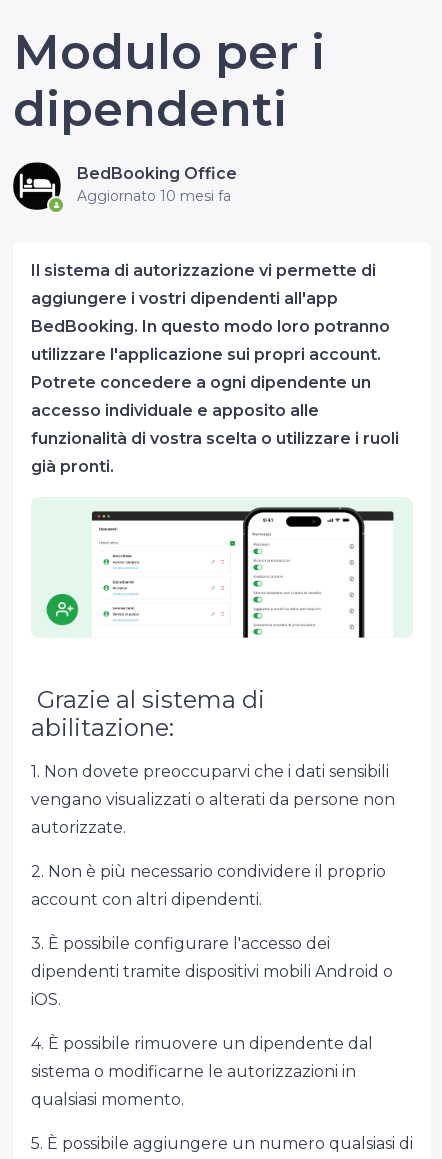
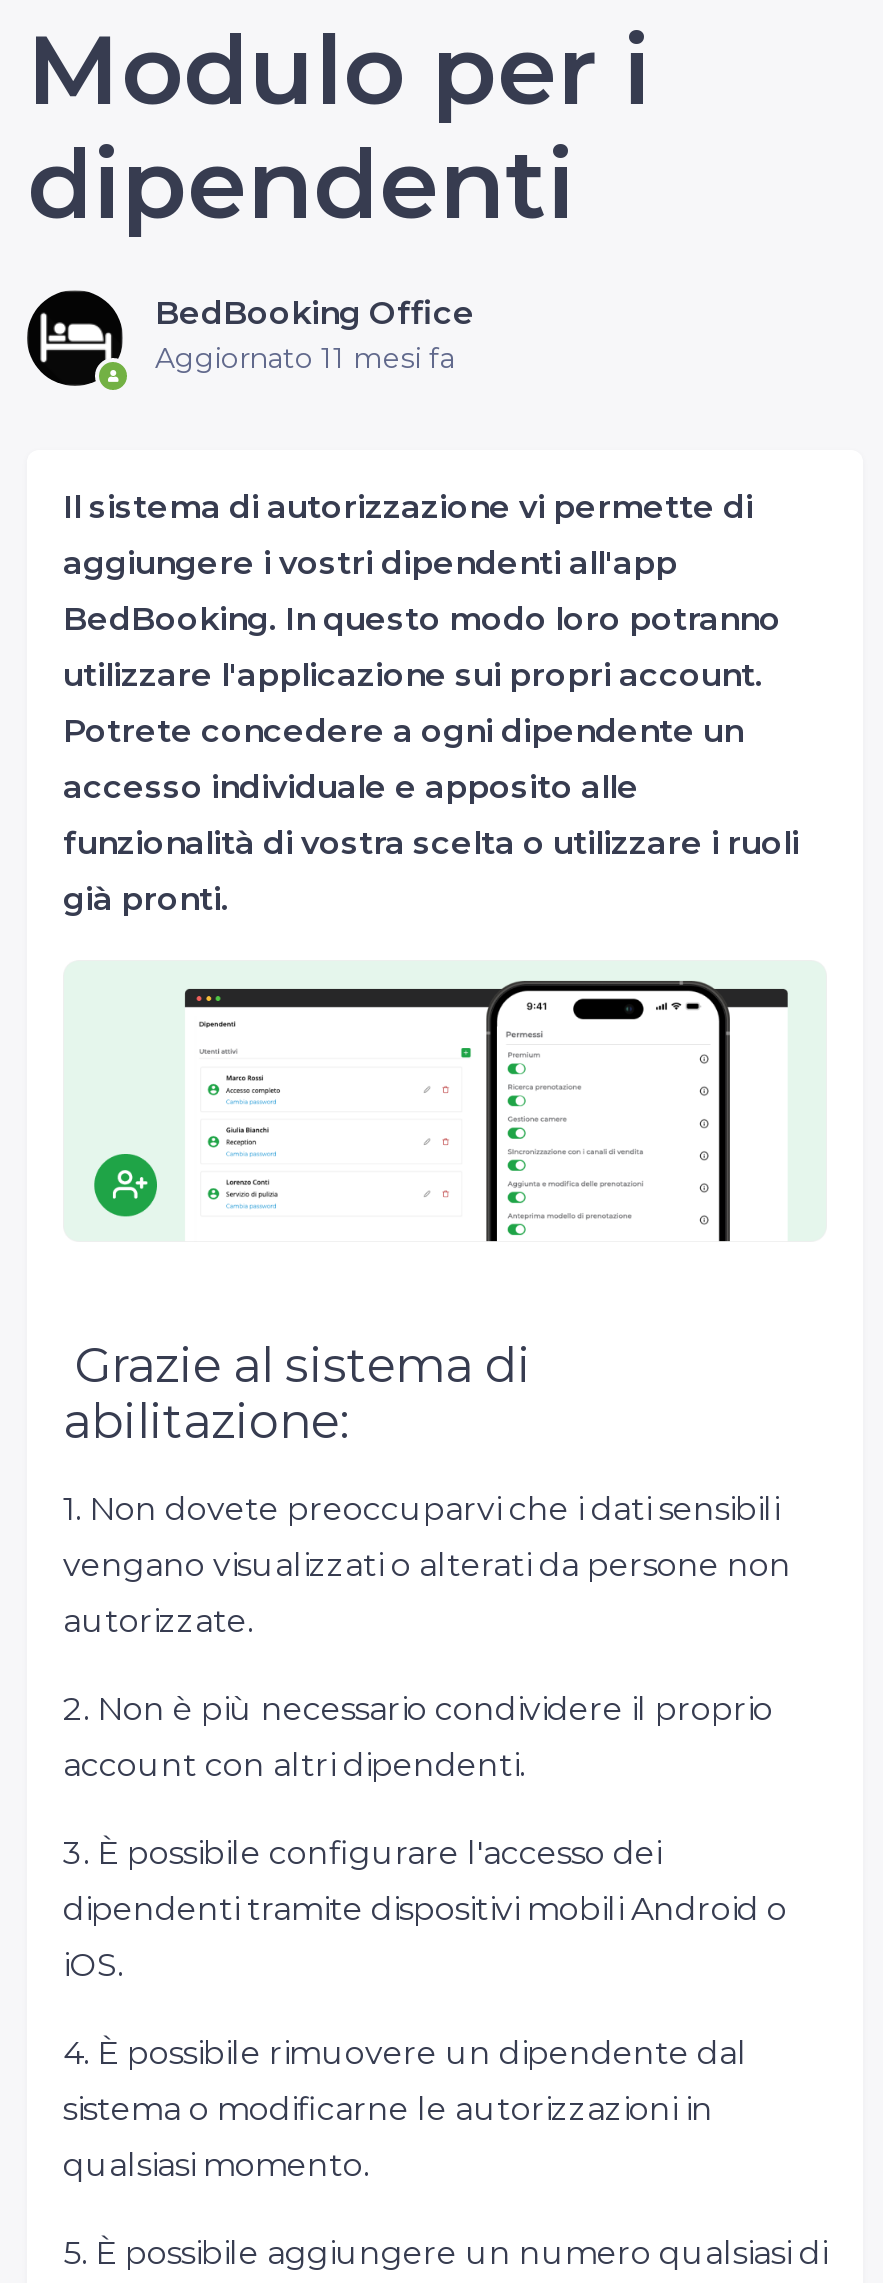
[77,187,231,205] Aggiornato 10 mesi fa -> [155,340,455,376] Aggiornato 11 mesi fa

